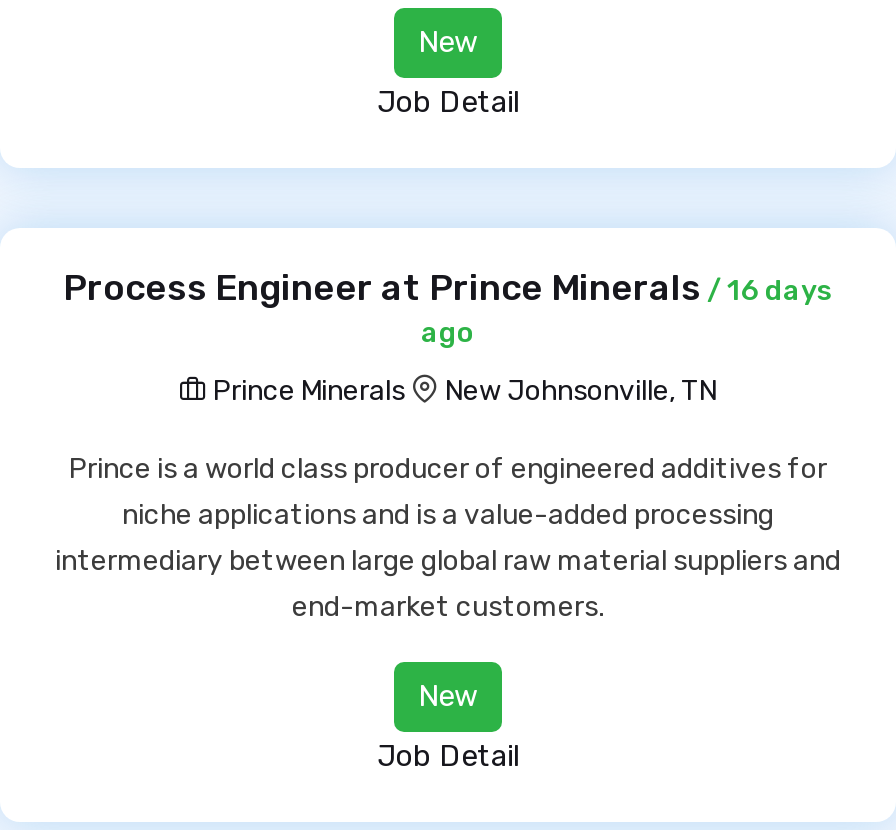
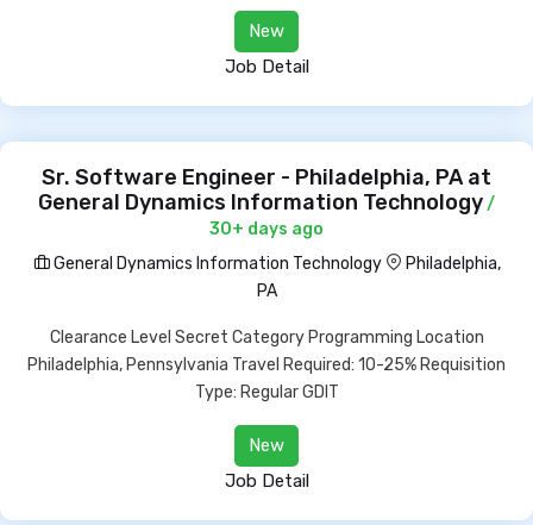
[63,266,833,350] Process Engineer at Prince Minerals / 16 days | ago -> [38,164,495,239] Sr. Software Engineer - Philadelphia, PA at | General Dynamics Information Technology / | 30+ days ago
[207,374,717,408] Prince Minerals | New Johnsonville, TN -> [49,254,500,301] General Dynamics Information Technology | Philadelphia, | PA
[55,452,841,624] Prince is a world class producer of engineered additives for | niche applications and is a value-added processing | intermediary between large global raw material suppliers and | end-market customers. -> [27,327,506,402] Clearance Level Secret Category Programming Location | Philadelphia, Pennsylvania Travel Required: 10-25% Requisition | Type: Regular GDIT

